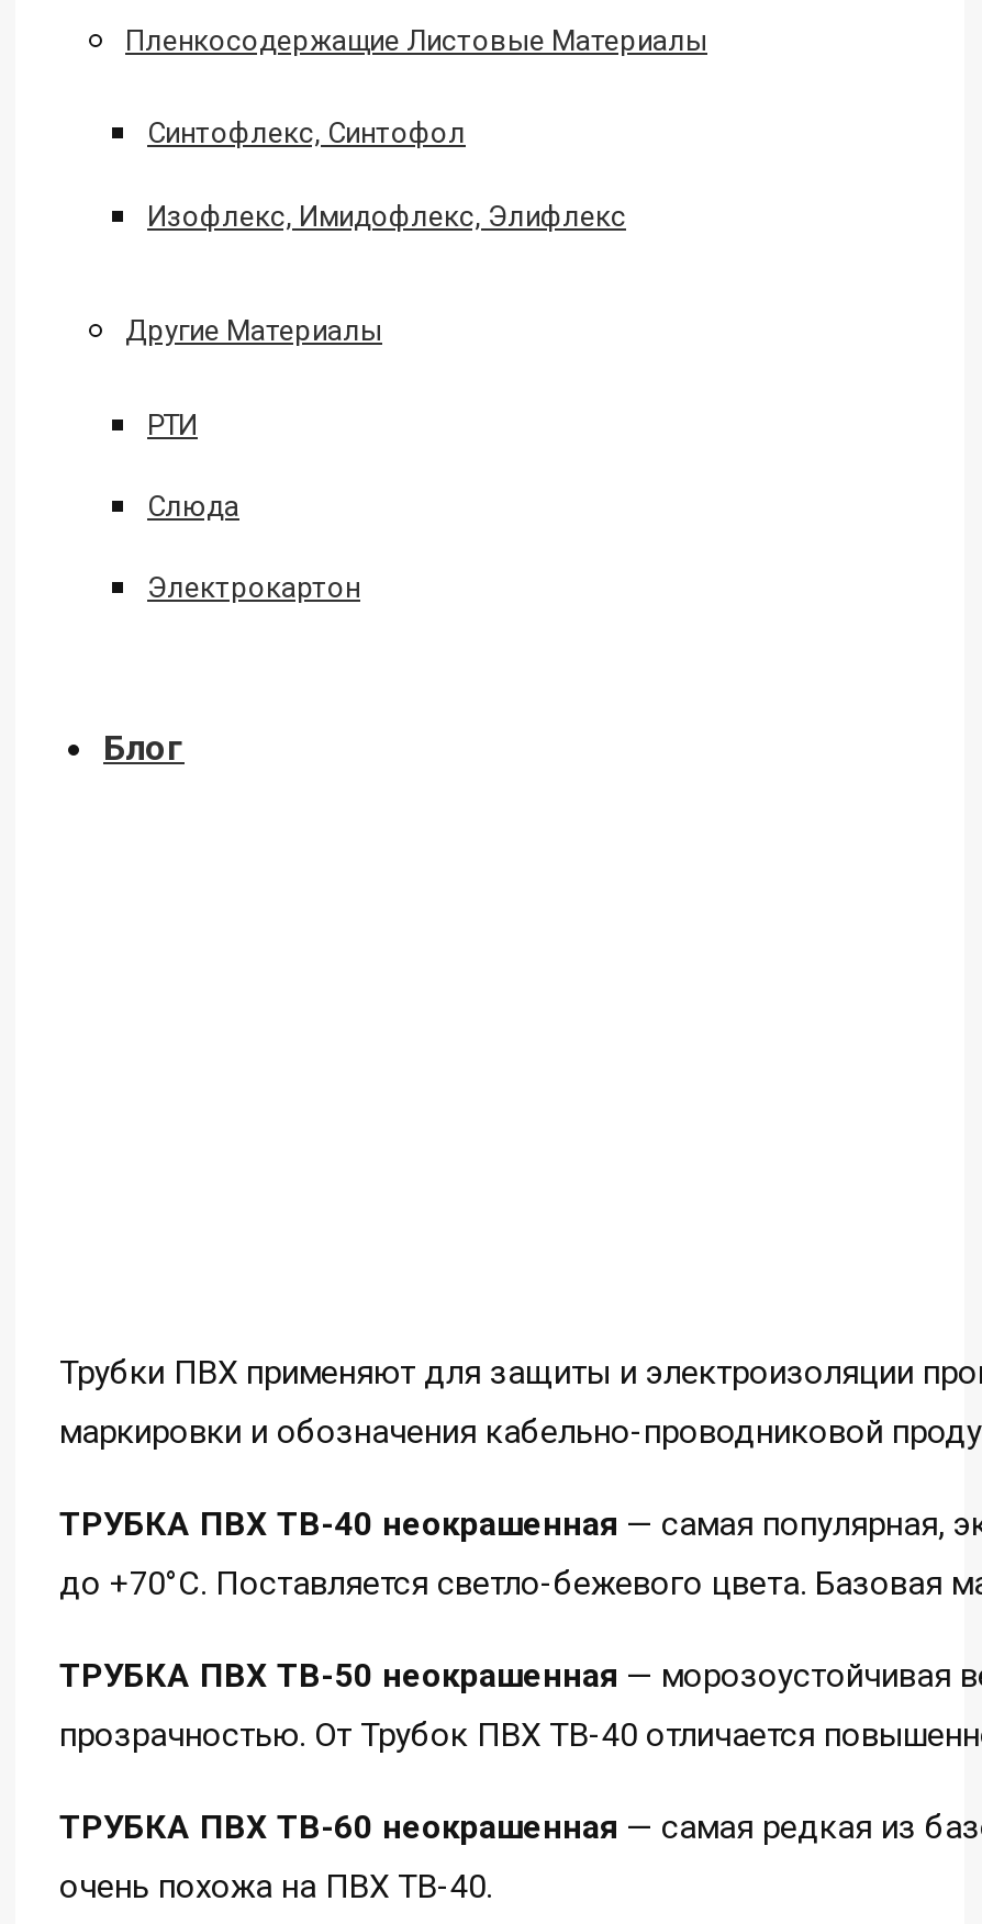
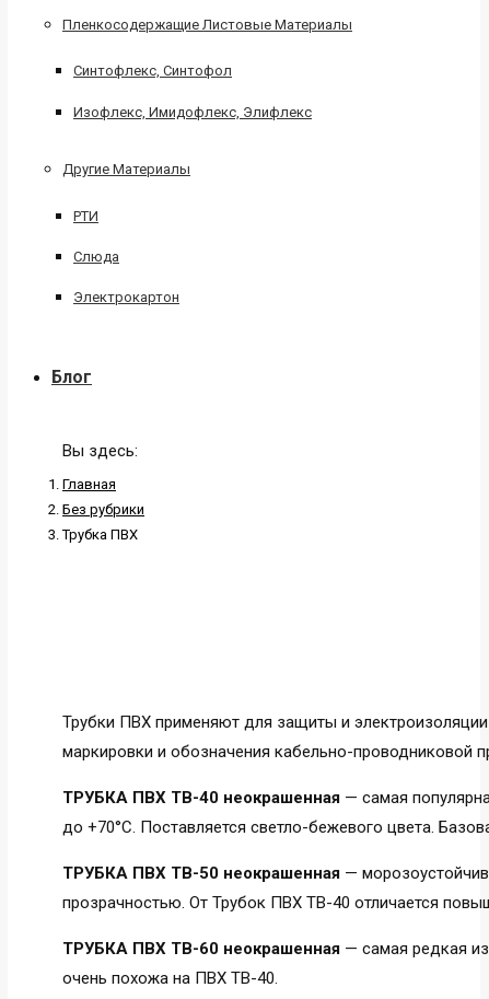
none -> [62,441,144,542] Вы здесь: | Главная | Без рубрики | Трубка ПВХ

